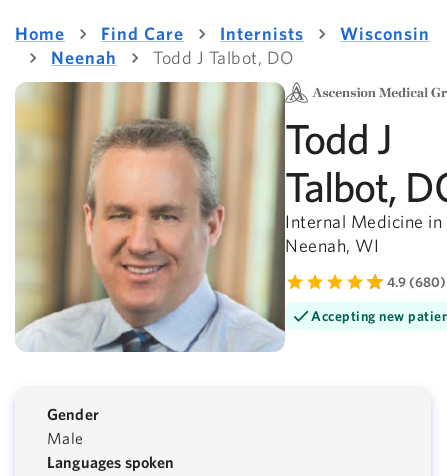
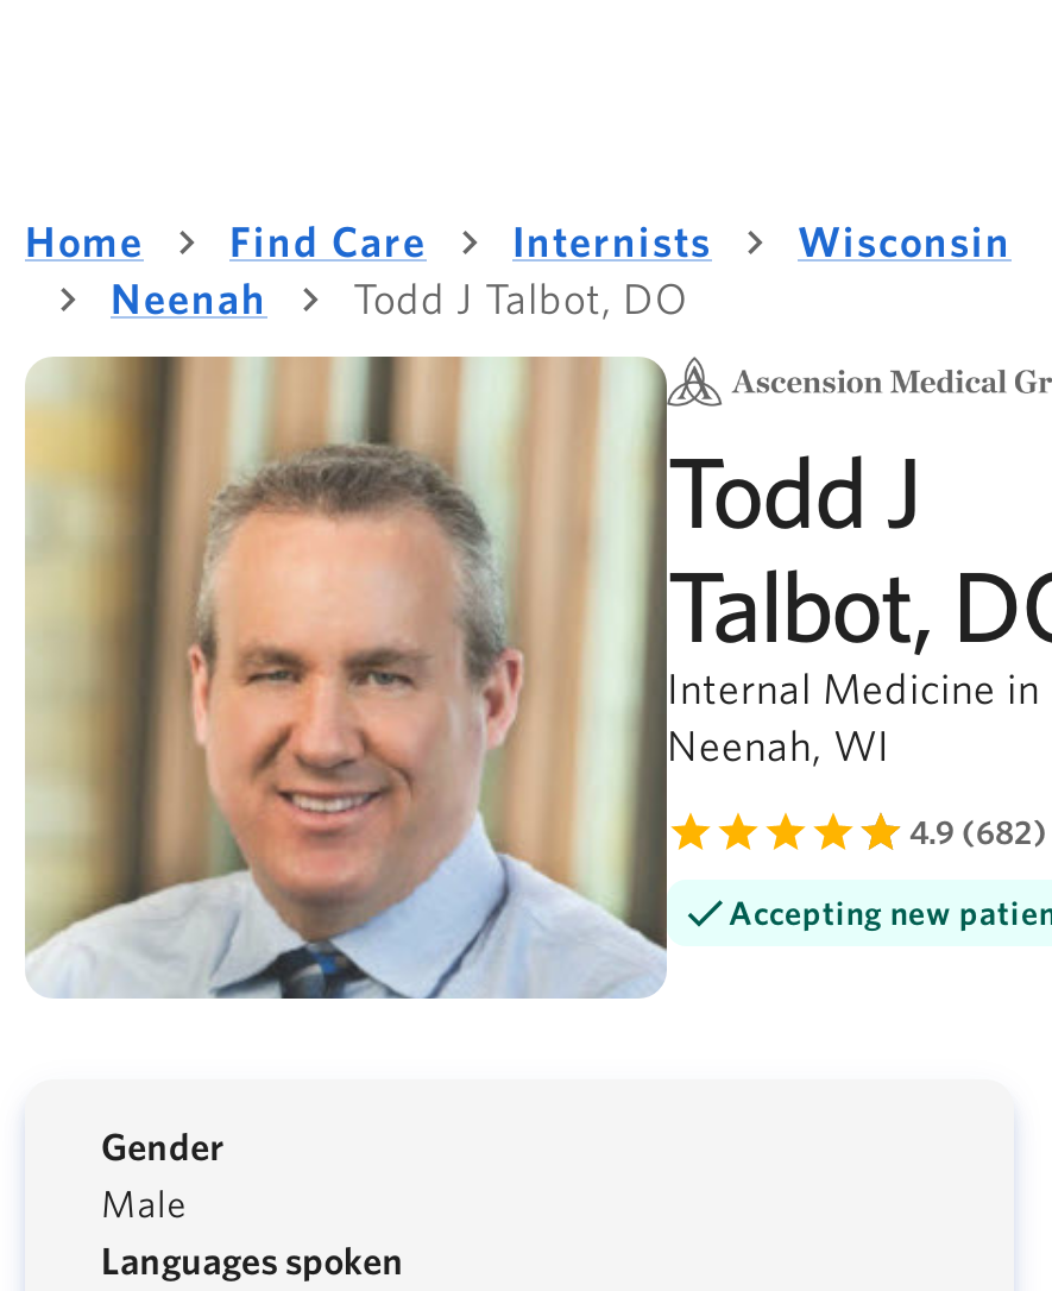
[387,274,446,290] 4.9 (680) -> [909,813,1047,851] 4.9 (682)

